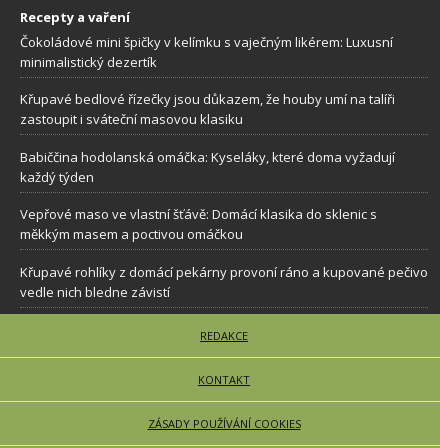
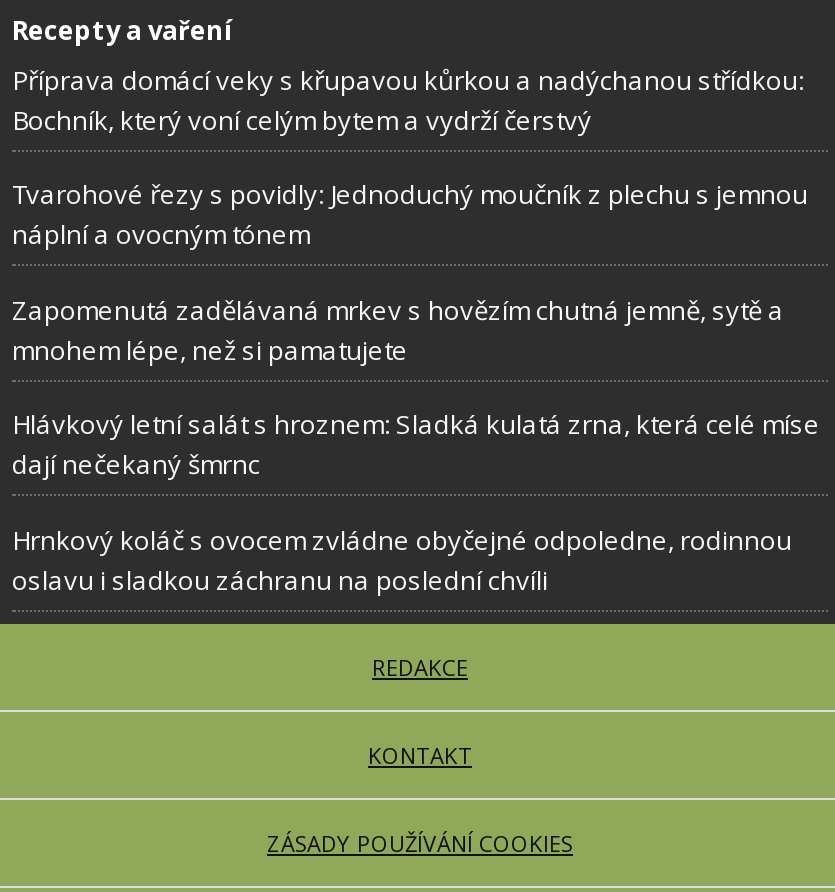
[20,33,393,71] Čokoládové mini špičky v kelímku s vaječným likérem: Luxusní | minimalistický dezertík -> [12,62,804,138] Příprava domácí veky s křupavou kůrkou a nadýchanou střídkou: | Bochník, který voní celým bytem a vydrží čerstvý
[20,90,395,128] Křupavé bedlové řízečky jsou důkazem, že houby umí na talíři | zastoupit i sváteční masovou klasiku -> [12,176,808,252] Tvarohové řezy s povidly: Jednoduchý moučník z plechu s jemnou | náplní a ovocným tónem
[20,148,395,186] Babiččina hodolanská omáčka: Kyseláky, které doma vyžadují | každý týden -> [12,292,784,368] Zapomenutá zadělávaná mrkev s hovězím chutná jemně, sytě a | mnohem lépe, než si pamatujete
[20,205,377,243] Vepřové maso ve vlastní šťávě: Domácí klasika do sklenic s | měkkým masem a poctivou omáčkou -> [12,406,820,482] Hlávkový letní salát s hroznem: Sladká kulatá zrna, která celé míse | dají nečekaný šmrnc
[20,263,428,301] Křupavé rohlíky z domácí pekárny provoní ráno a kupované pečivo | vedle nich bledne závistí -> [12,522,792,598] Hrnkový koláč s ovocem zvládne obyčejné odpoledne, rodinnou | oslavu i sladkou záchranu na poslední chvíli

